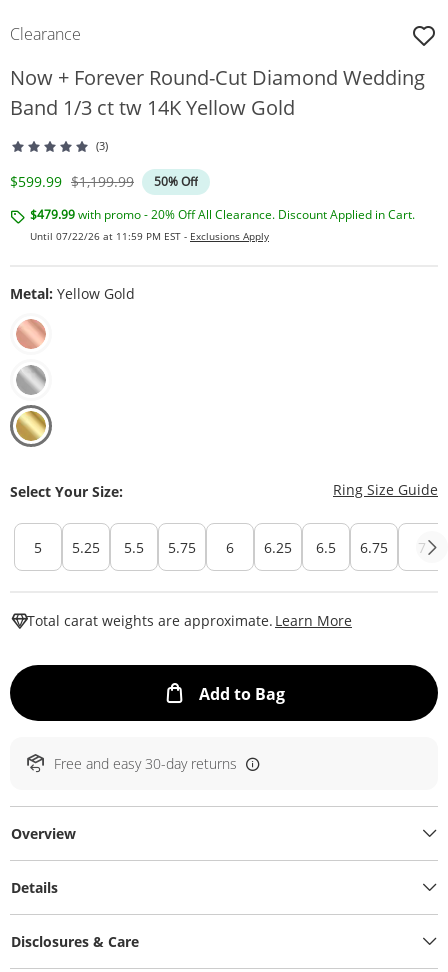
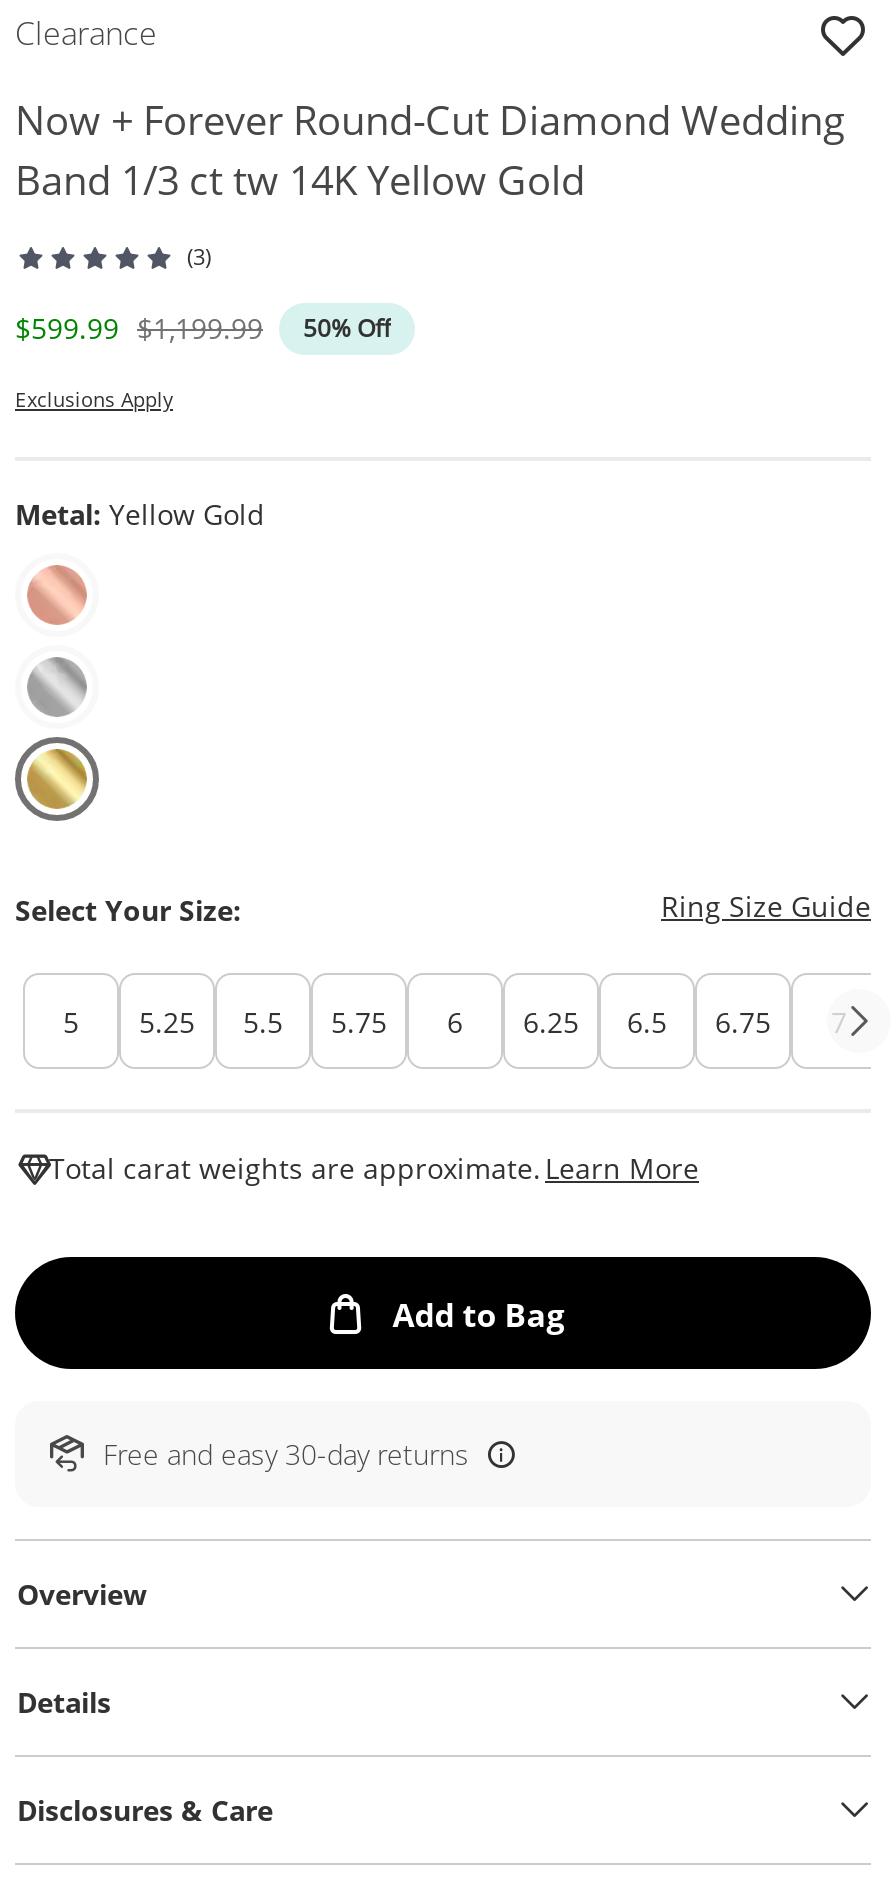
[30,206,415,243] $479.99 with promo - 20% Off All Clearance. Discount Applied in Cart. | Until 07/22/26 at 11:59 PM EST - Exclusions Apply -> [15,385,173,413] Exclusions Apply

